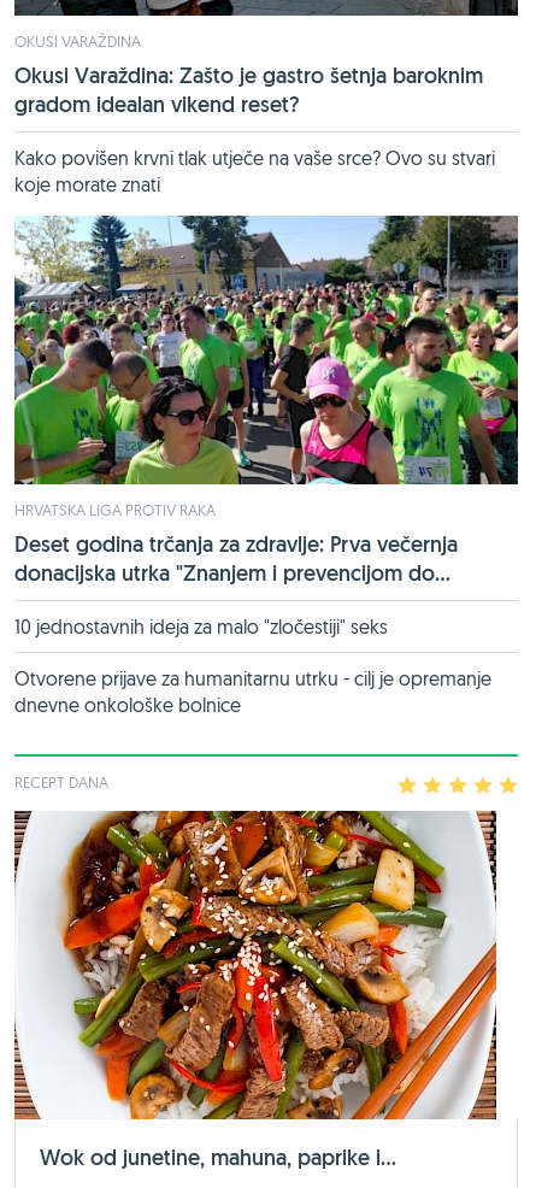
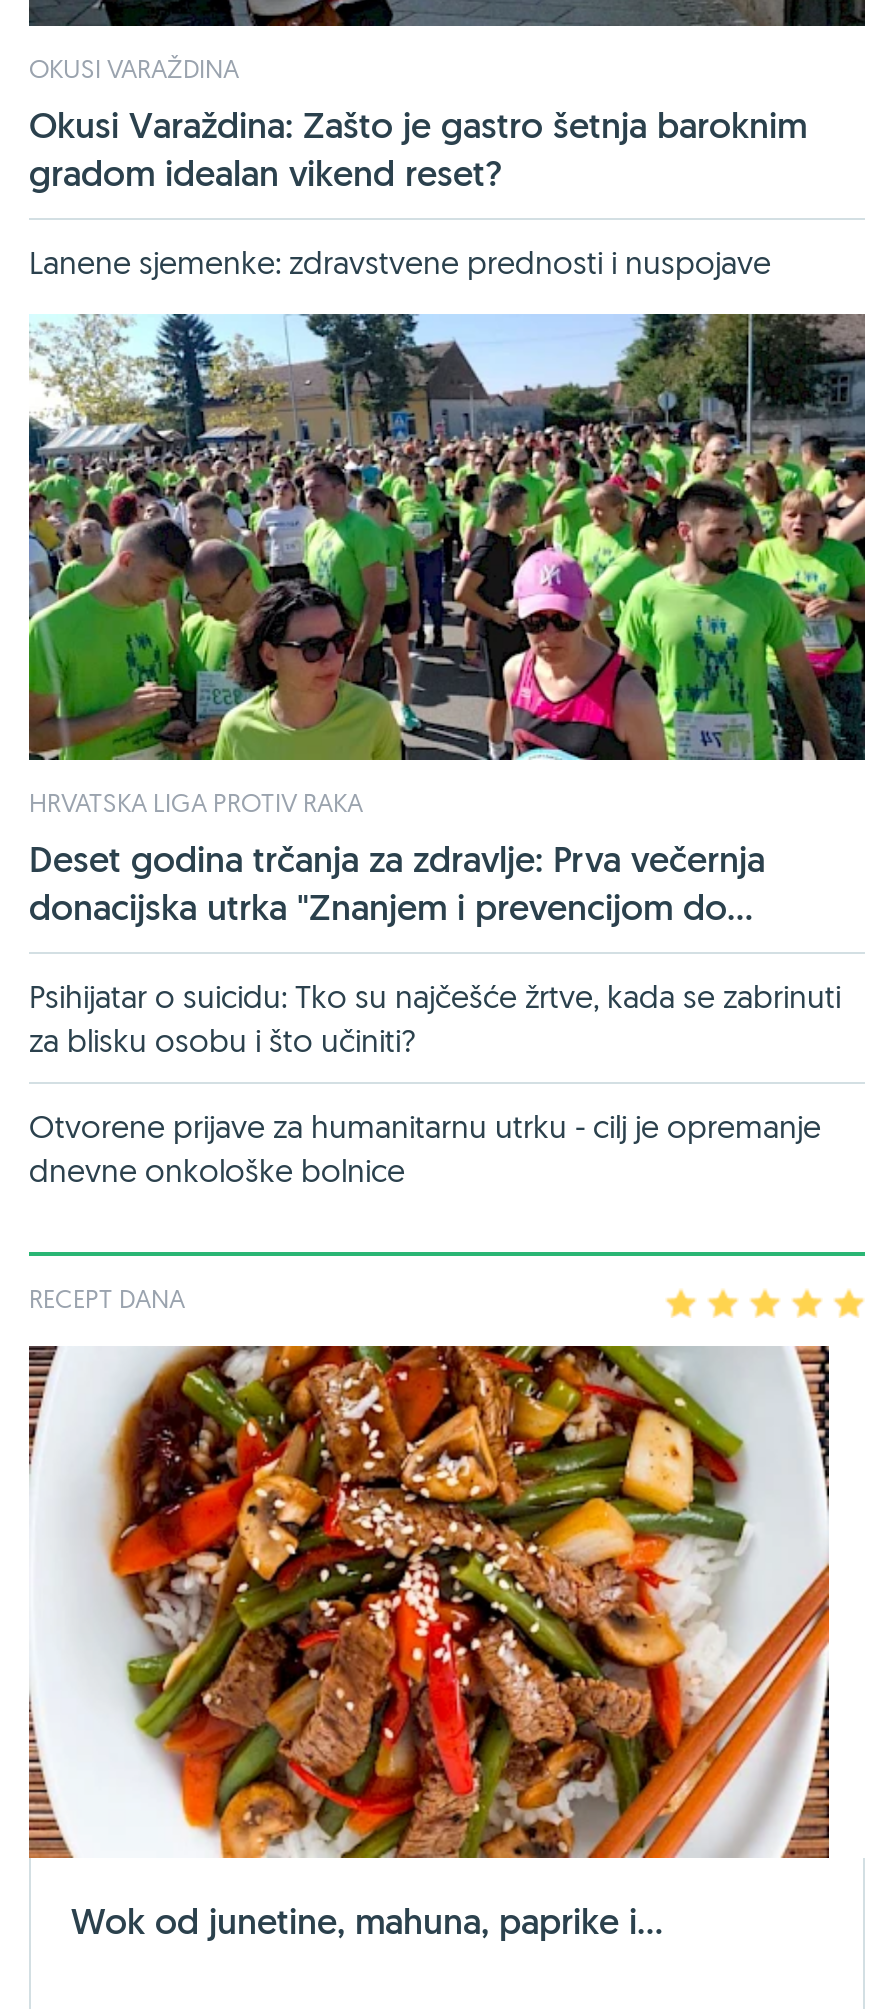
[14,146,495,196] Kako povišen krvni tlak utječe na vaše srce? Ovo su stvari | koje morate znati -> [29,242,771,282] Lanene sjemenke: zdravstvene prednosti i nuspojave
moved [12,213,520,586] -> [25,310,869,929]: [image] | HRVATSKA LIGA PROTIV RAKA | Deset godina trčanja za zdravlje: Prva večernja | donacijska utrka "Znanjem i prevencijom do...
[14,614,388,638] 10 jednostavnih ideja za malo "zločestiji" seks -> [29,975,841,1059] Psihijatar o suicidu: Tko su najčešće žrtve, kada se zabrinuti | za blisku osobu i što učiniti?

